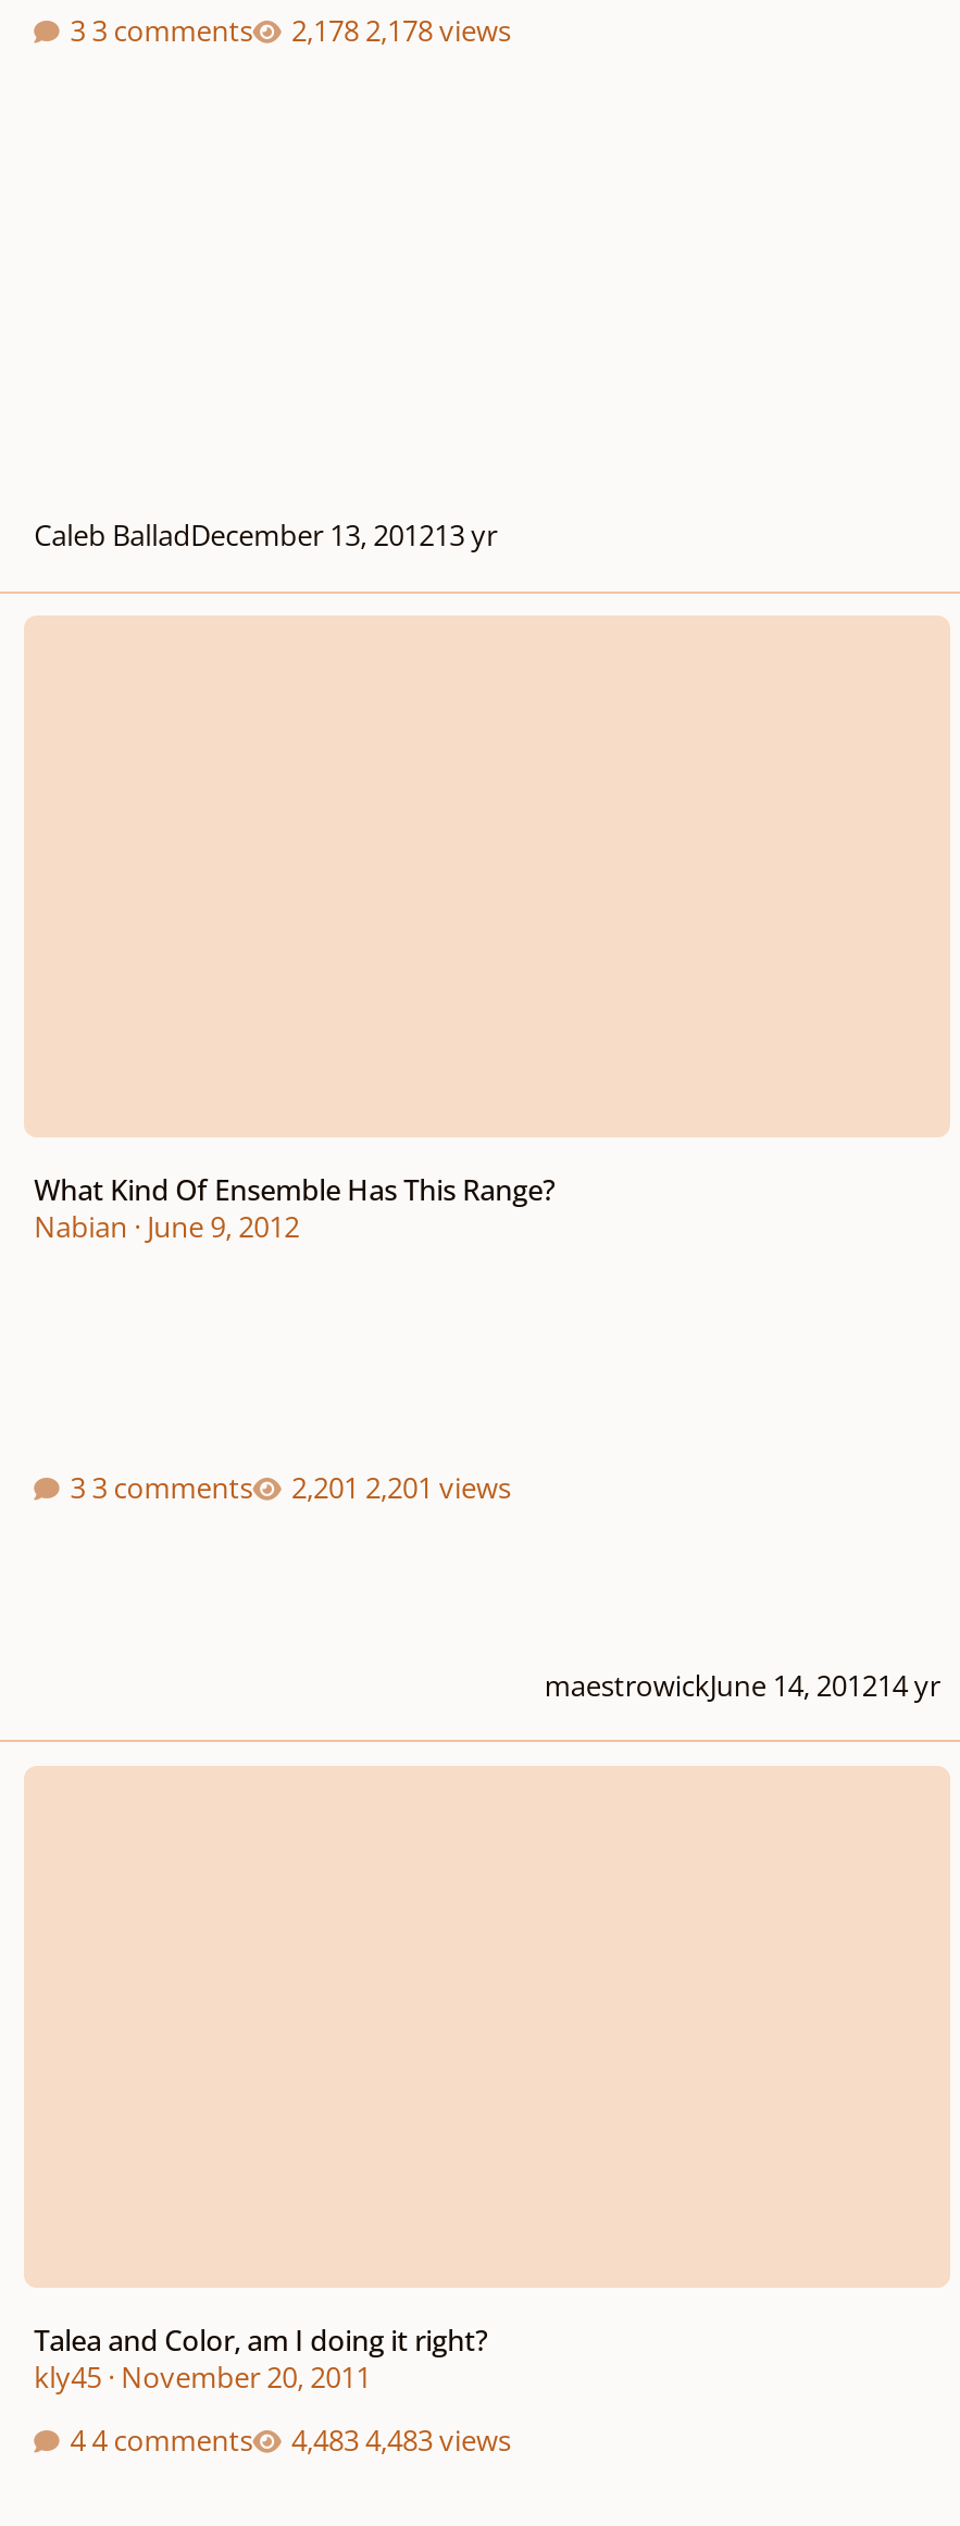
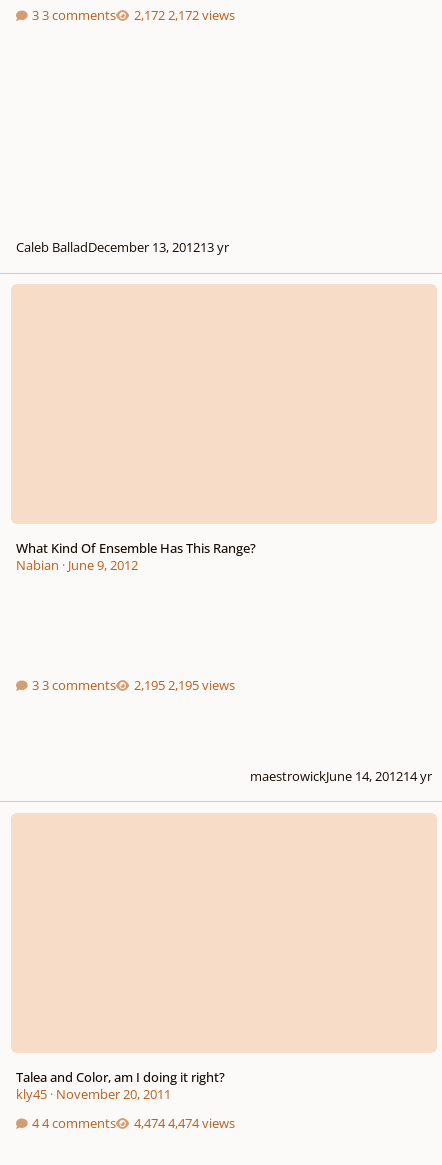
[365,11,511,50] 2,178 views -> [168,6,235,24] 2,172 views
[365,1468,511,1507] 2,201 views -> [168,676,235,694] 2,195 views
[365,2420,511,2459] 4,483 views -> [168,1114,235,1132] 4,474 views

